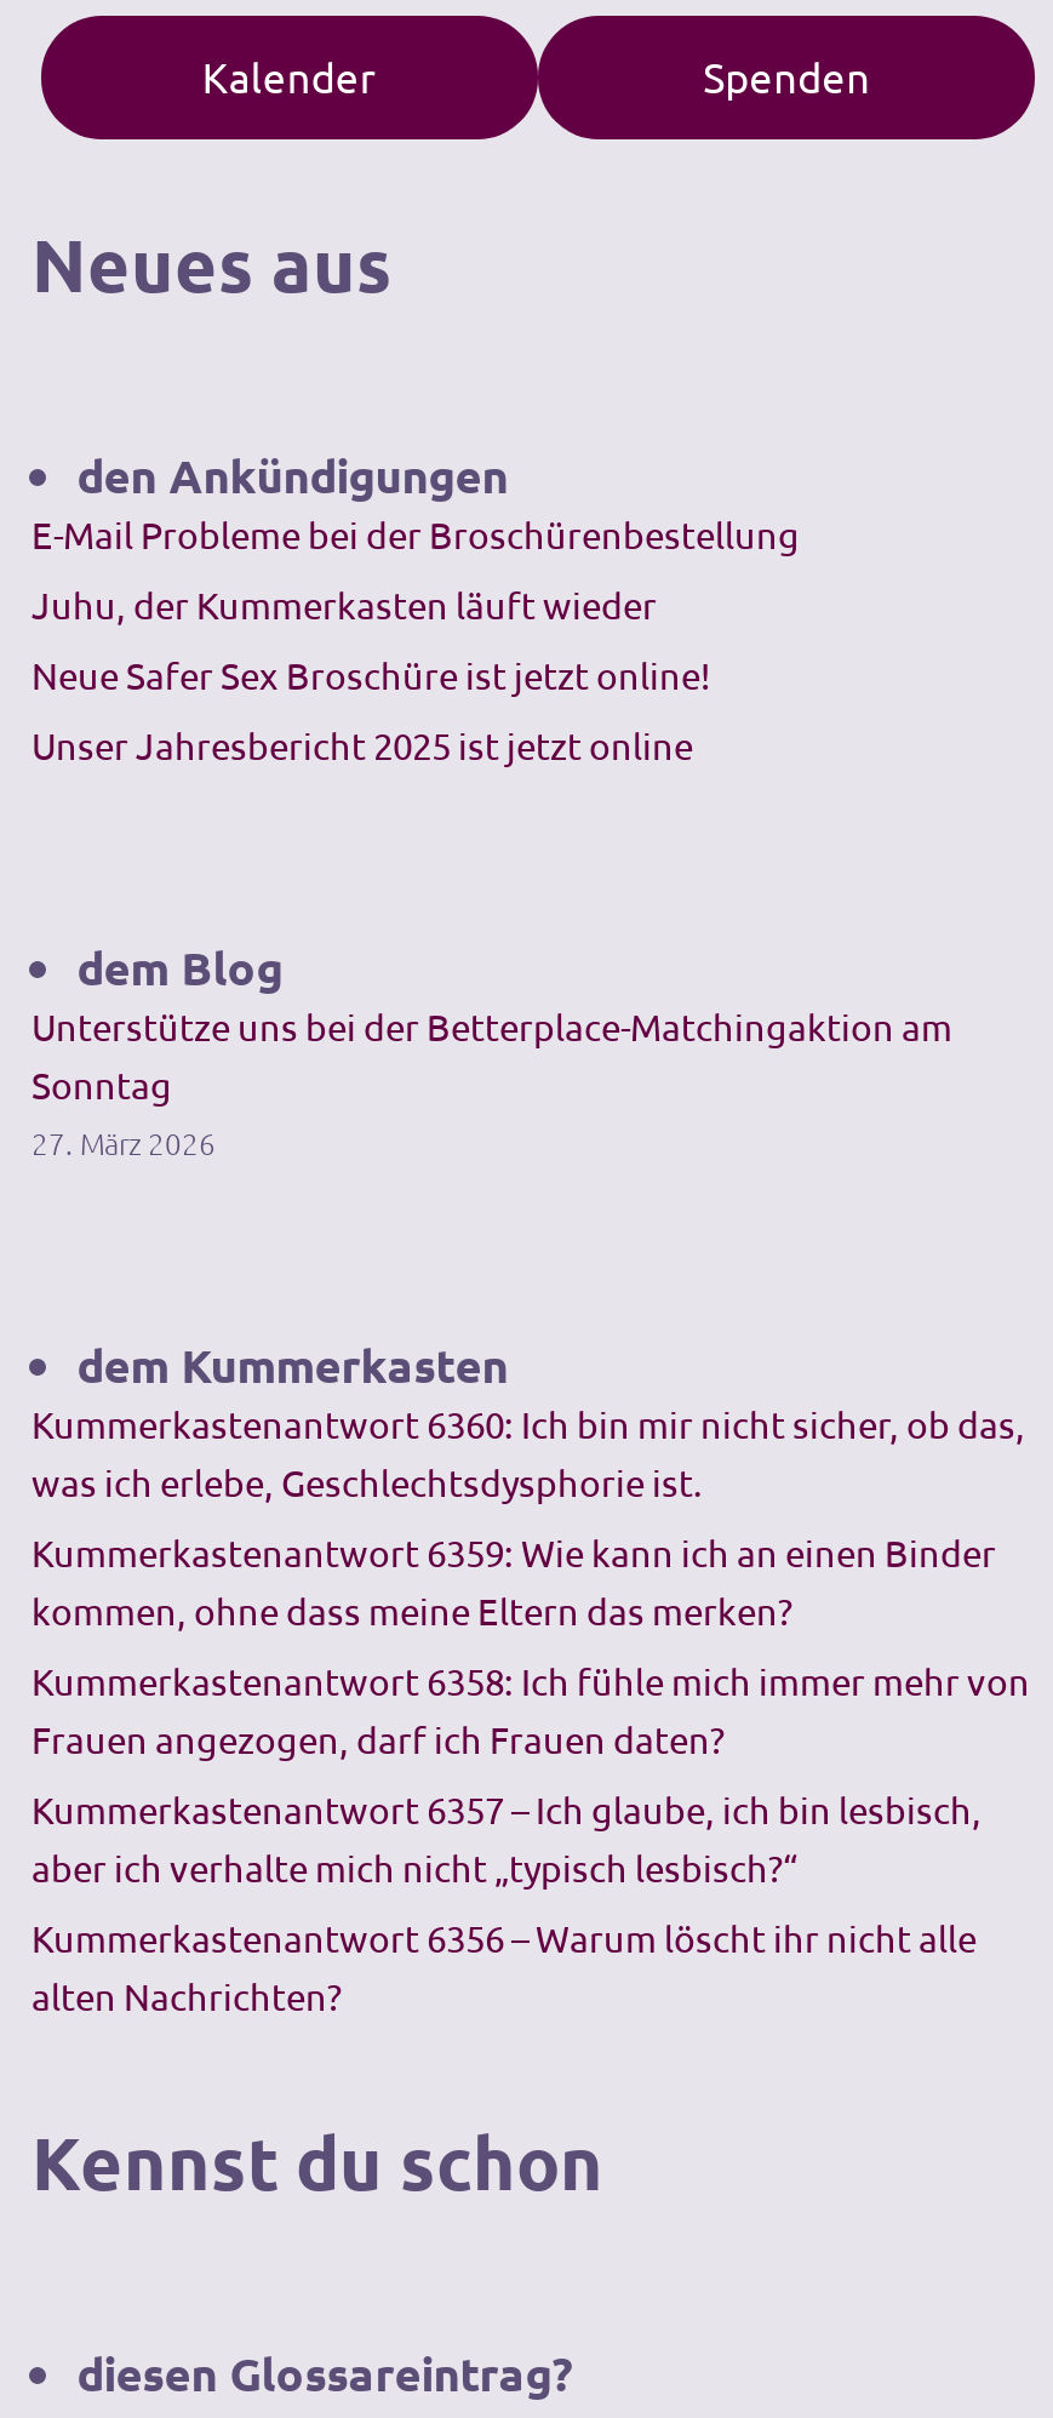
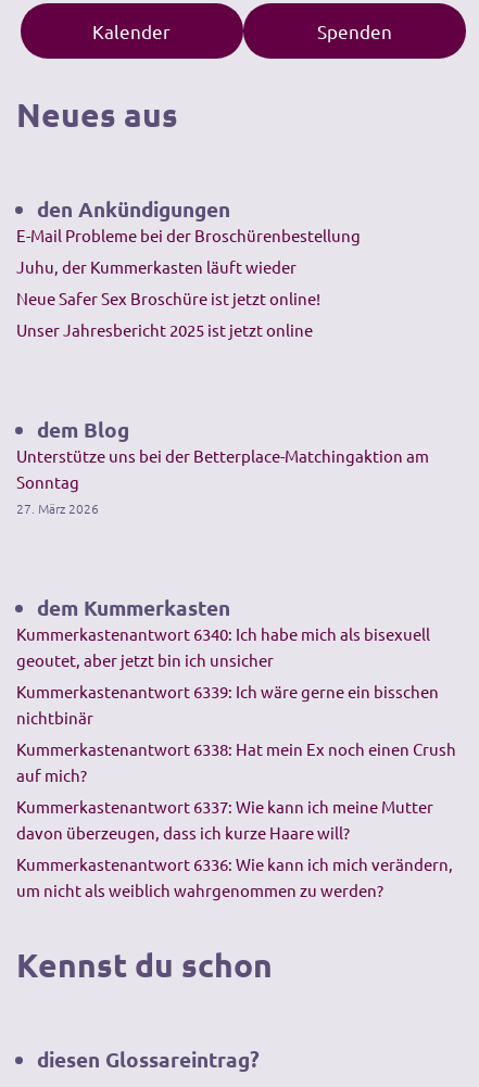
[32,1399,1025,1504] Kummerkastenantwort 6360: Ich bin mir nicht sicher, ob das, | was ich erlebe, Geschlechtsdysphorie ist. -> [16,623,430,670] Kummerkastenantwort 6340: Ich habe mich als bisexuell | geoutet, aber jetzt bin ich unsicher
[32,1528,996,1632] Kummerkastenantwort 6359: Wie kann ich an einen Binder | kommen, ohne dass meine Eltern das merken? -> [16,681,439,727] Kummerkastenantwort 6339: Ich wäre gerne ein bisschen | nichtbinär
[32,1656,1030,1761] Kummerkastenantwort 6358: Ich fühle mich immer mehr von | Frauen angezogen, darf ich Frauen daten? -> [16,738,456,785] Kummerkastenantwort 6338: Hat mein Ex noch einen Crush | auf mich?
[32,1785,982,1889] Kummerkastenantwort 6357 – Ich glaube, ich bin lesbisch, | aber ich verhalte mich nicht „typisch lesbisch?“ -> [16,796,433,842] Kummerkastenantwort 6337: Wie kann ich meine Mutter | davon überzeugen, dass ich kurze Haare will?
[32,1913,977,2018] Kummerkastenantwort 6356 – Warum löscht ihr nicht alle | alten Nachrichten? -> [16,853,453,900] Kummerkastenantwort 6336: Wie kann ich mich verändern, | um nicht als weiblich wahrgenommen zu werden?

